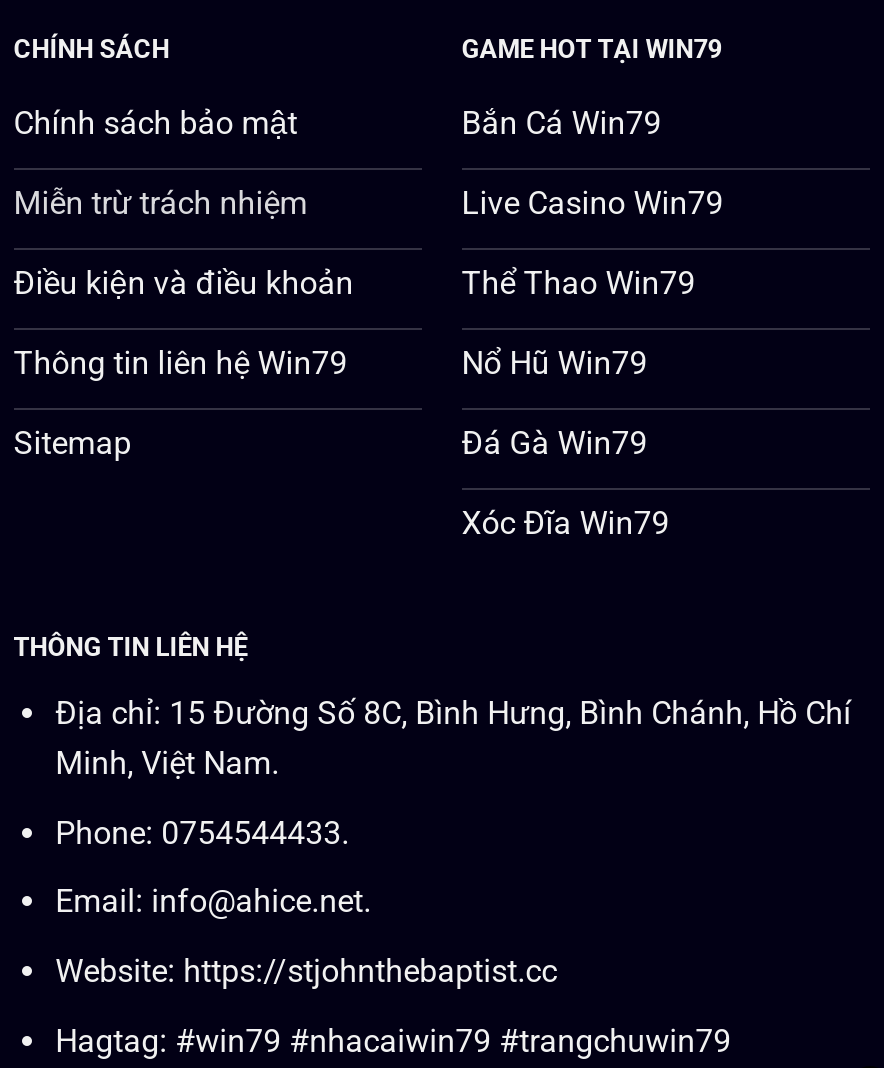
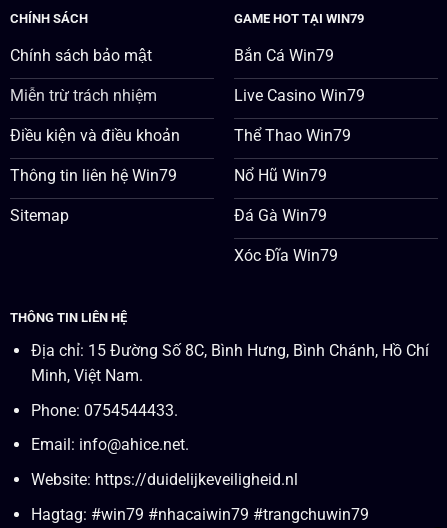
[55,952,557,990] Website: https://stjohnthebaptist.cc -> [31,470,298,489] Website: https://duidelijkeveiligheid.nl

